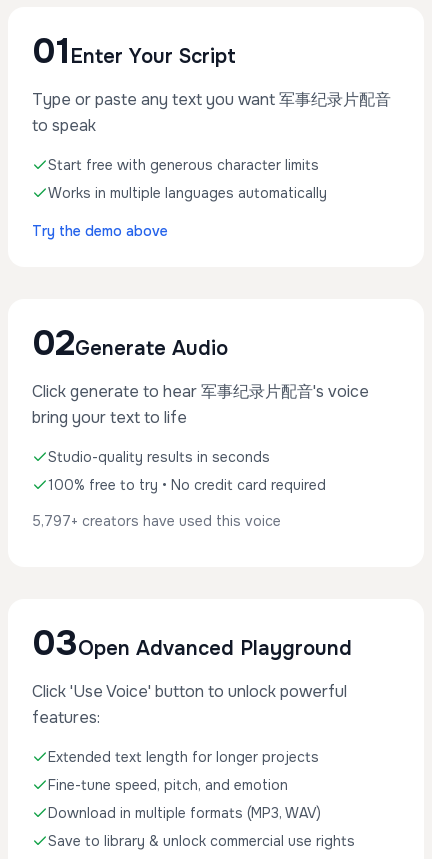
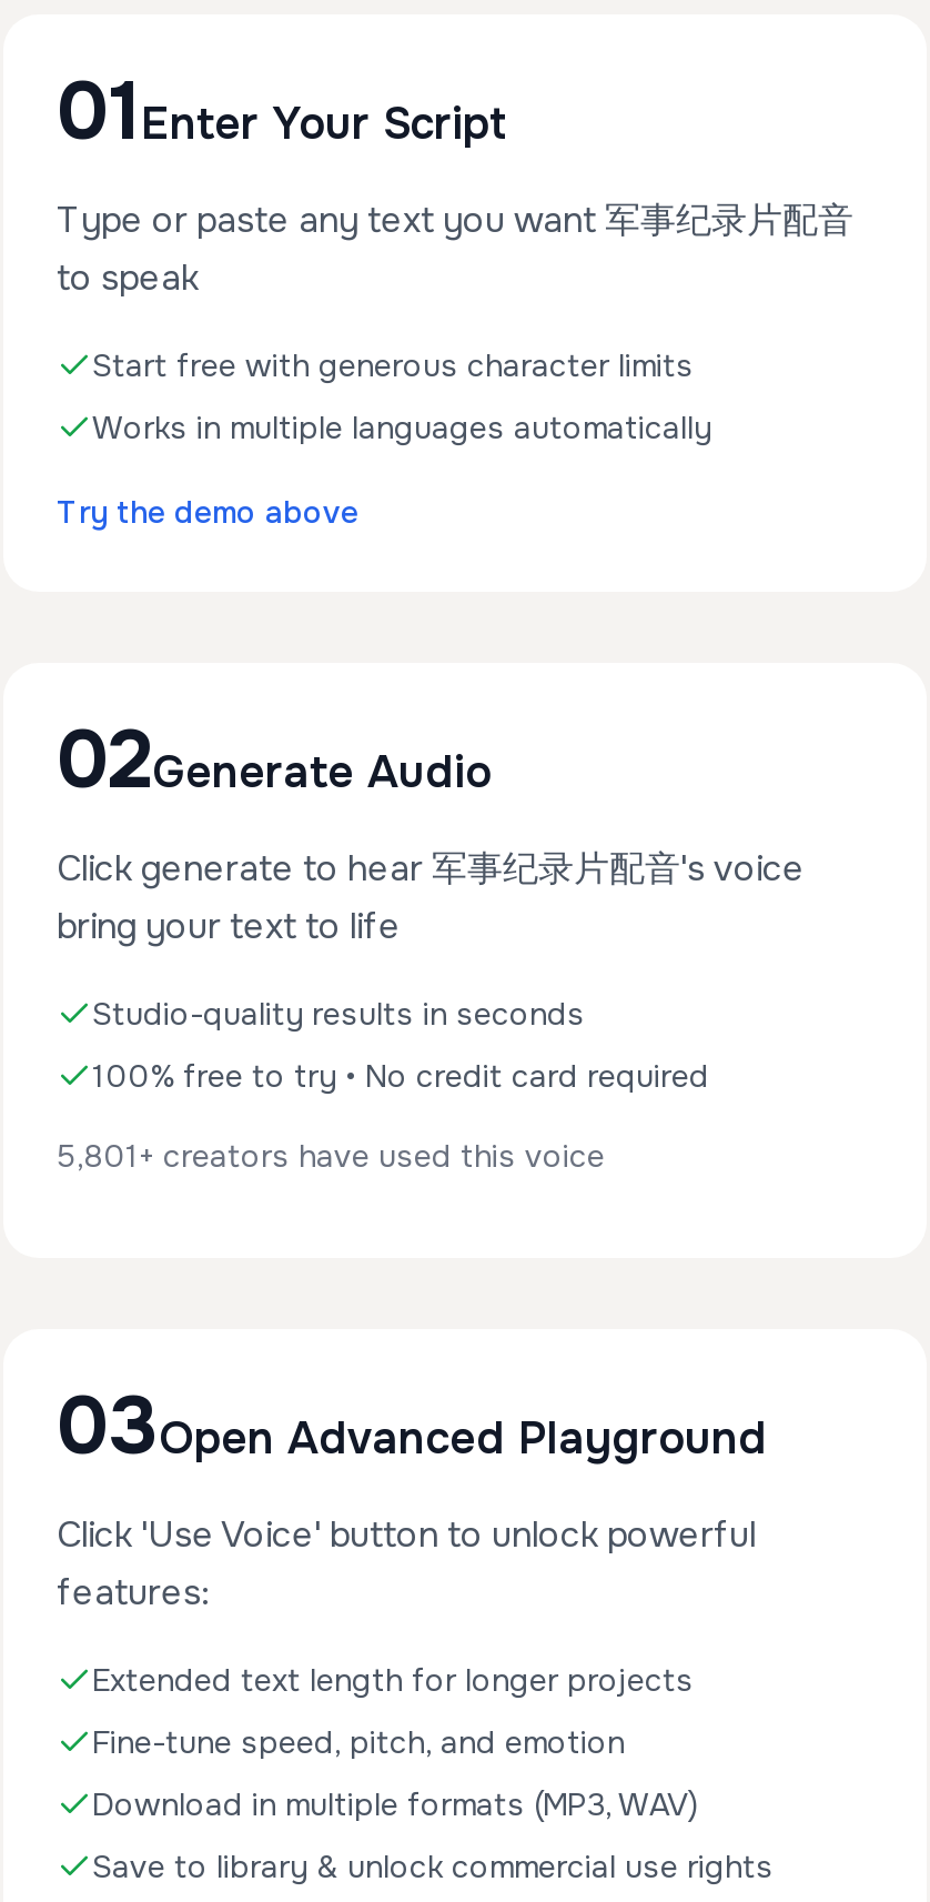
[32,512,281,530] 5,797+ creators have used this voice -> [57,1136,605,1176] 5,801+ creators have used this voice

